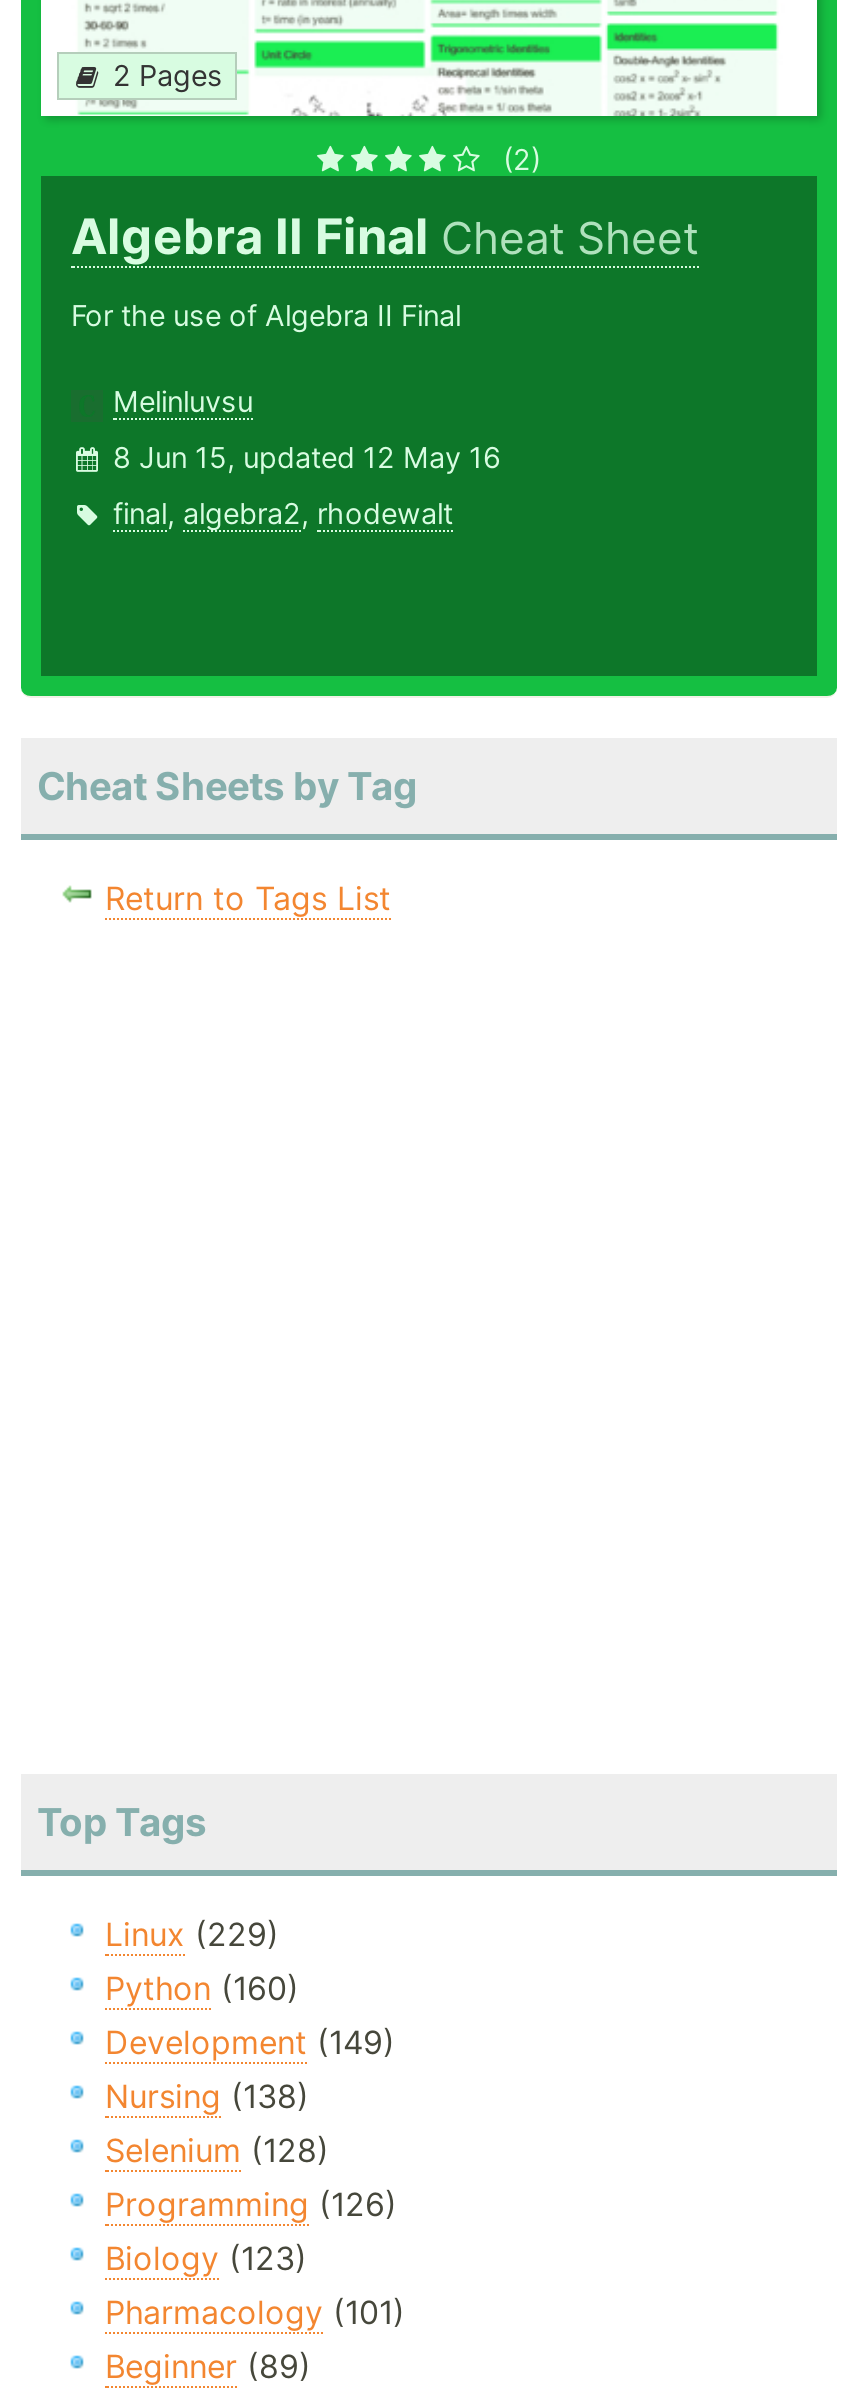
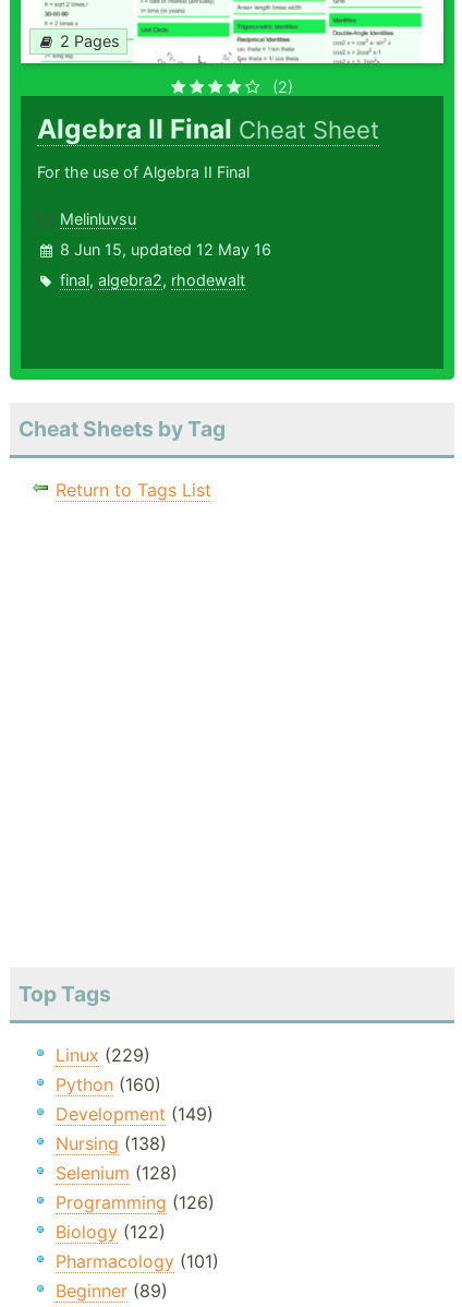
[105,2238,307,2278] Biology (123) -> [56,1221,166,1243] Biology (122)

